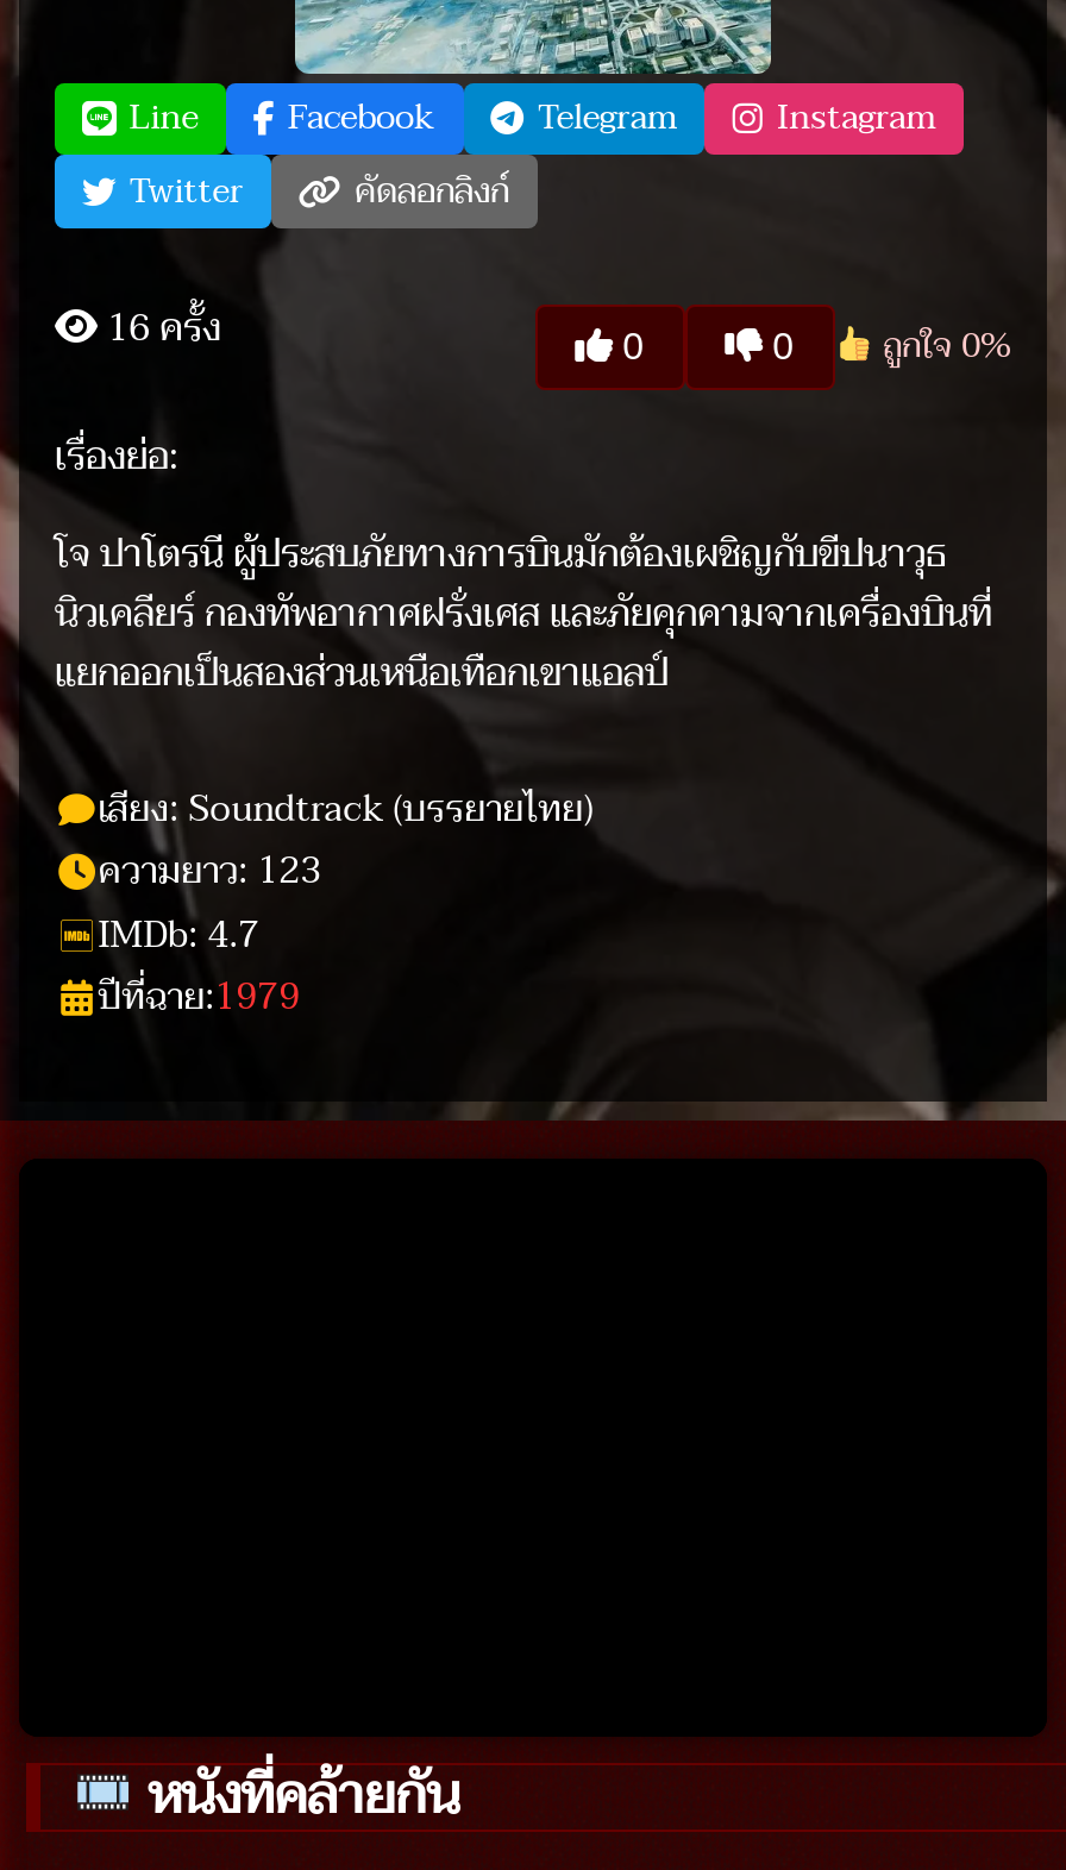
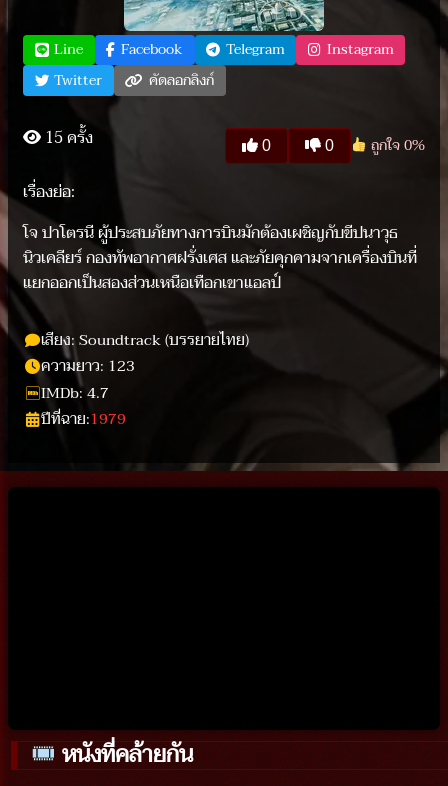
[98,295,221,361] 16 ครั้ง -> [41,124,93,152] 15 ครั้ง

